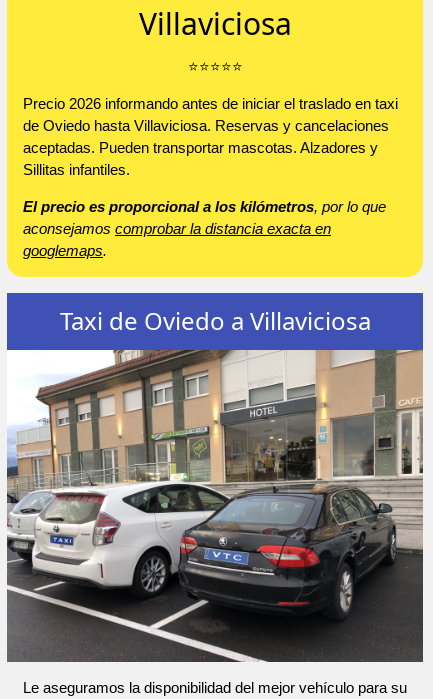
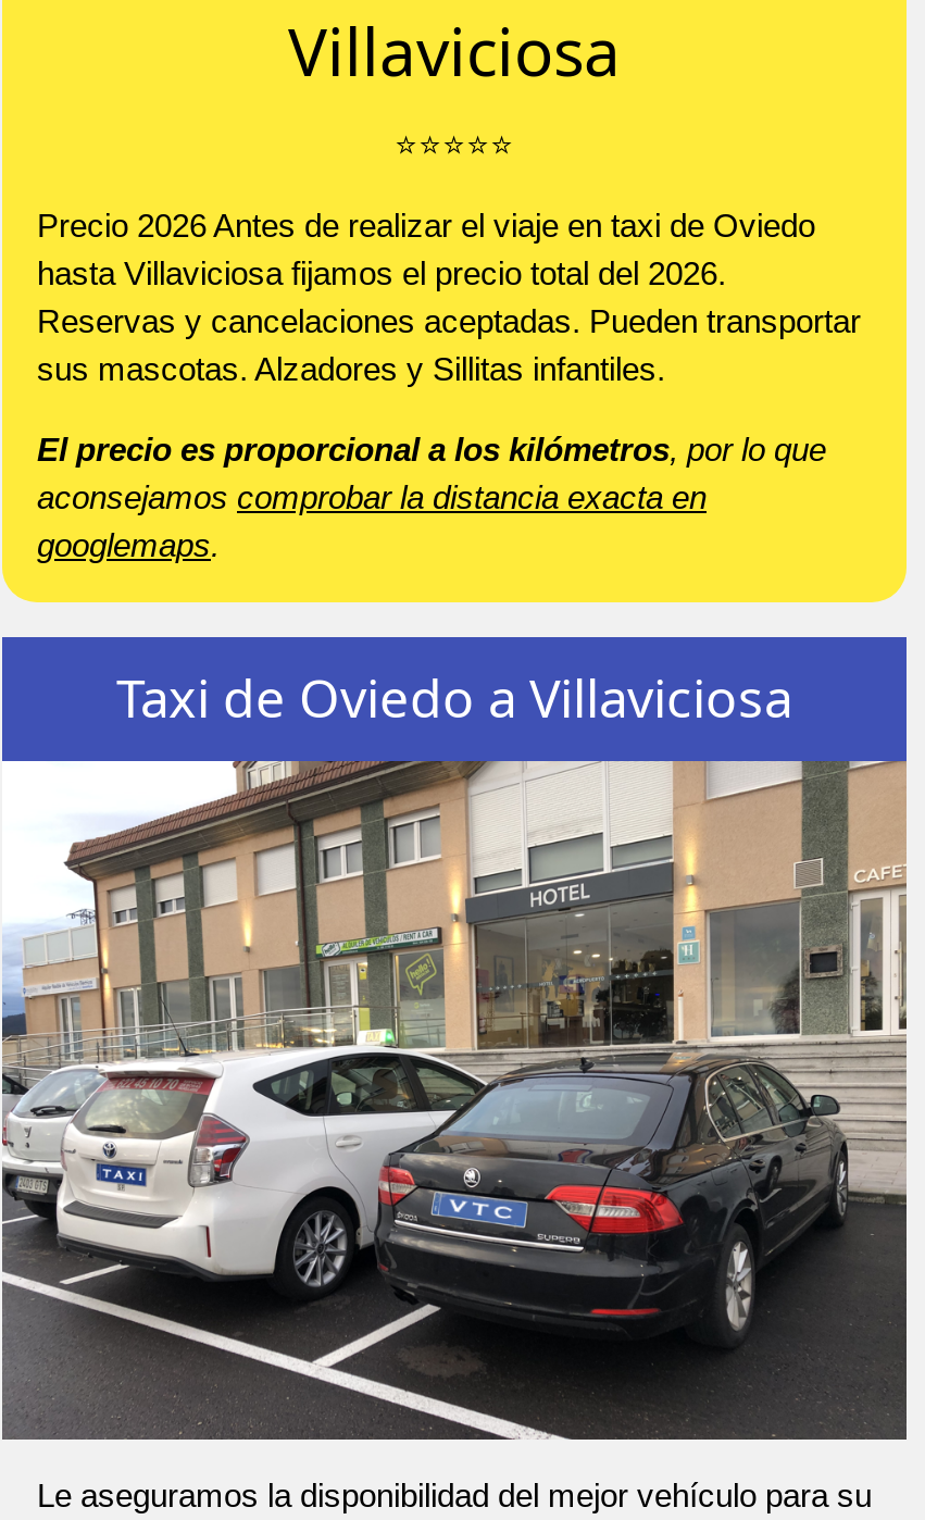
[23,95,398,178] Precio 2026 informando antes de iniciar el traslado en taxi | de Oviedo hasta Villaviciosa. Reservas y cancelaciones | aceptadas. Pueden transportar mascotas. Alzadores y | Sillitas infantiles. -> [37,206,861,387] Precio 2026 Antes de realizar el viaje en taxi de Oviedo | hasta Villaviciosa fijamos el precio total del 2026. | Reservas y cancelaciones aceptadas. Pueden transportar | sus mascotas. Alzadores y Sillitas infantiles.

